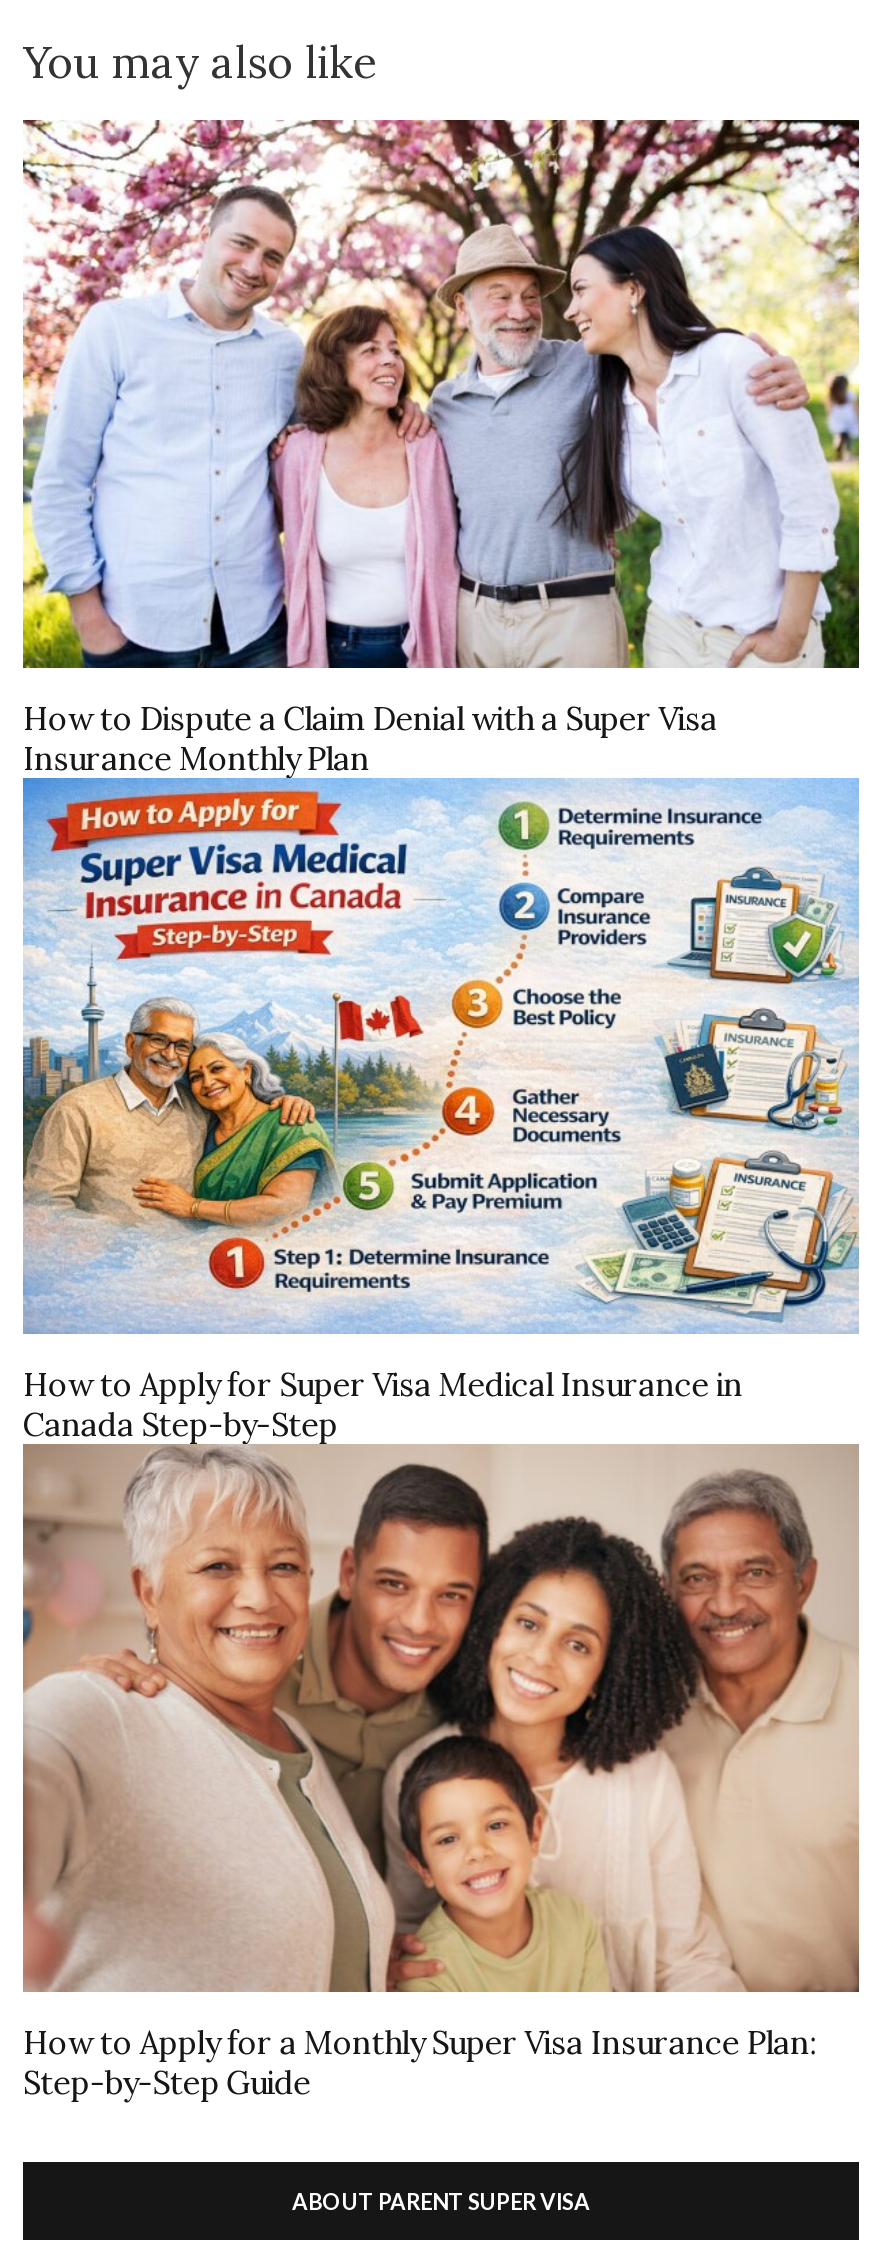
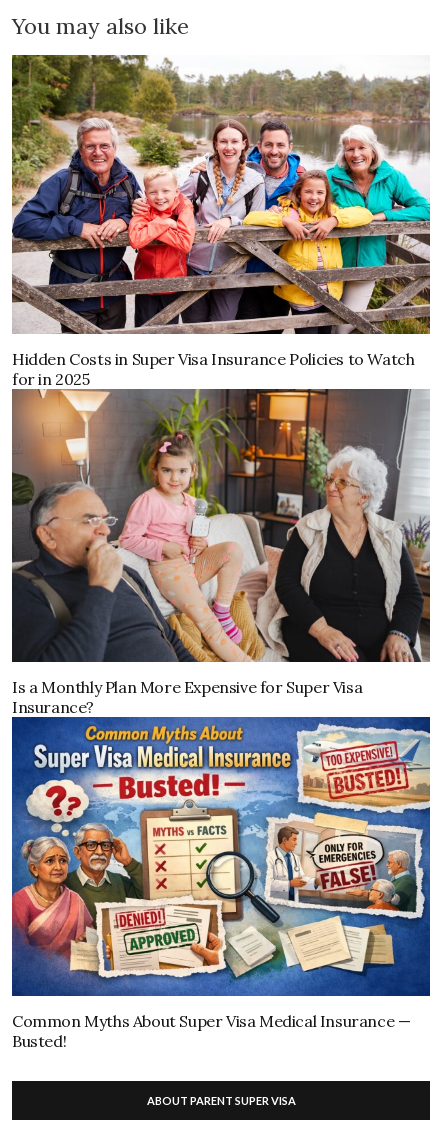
[21,118,861,778] [image] | How to Dispute a Claim Denial with a Super Visa | Insurance Monthly Plan -> [11,54,431,389] [image] | Hidden Costs in Super Visa Insurance Policies to Watch | for in 2025
[21,778,859,1445] [image] | How to Apply for Super Visa Medical Insurance in | Canada Step-by-Step -> [11,388,431,717] [image] | Is a Monthly Plan More Expensive for Super Visa | Insurance?
[21,1444,861,2102] [image] | How to Apply for a Monthly Super Visa Insurance Plan: | Step-by-Step Guide -> [11,716,431,1051] [image] | Common Myths About Super Visa Medical Insurance — | Busted!

